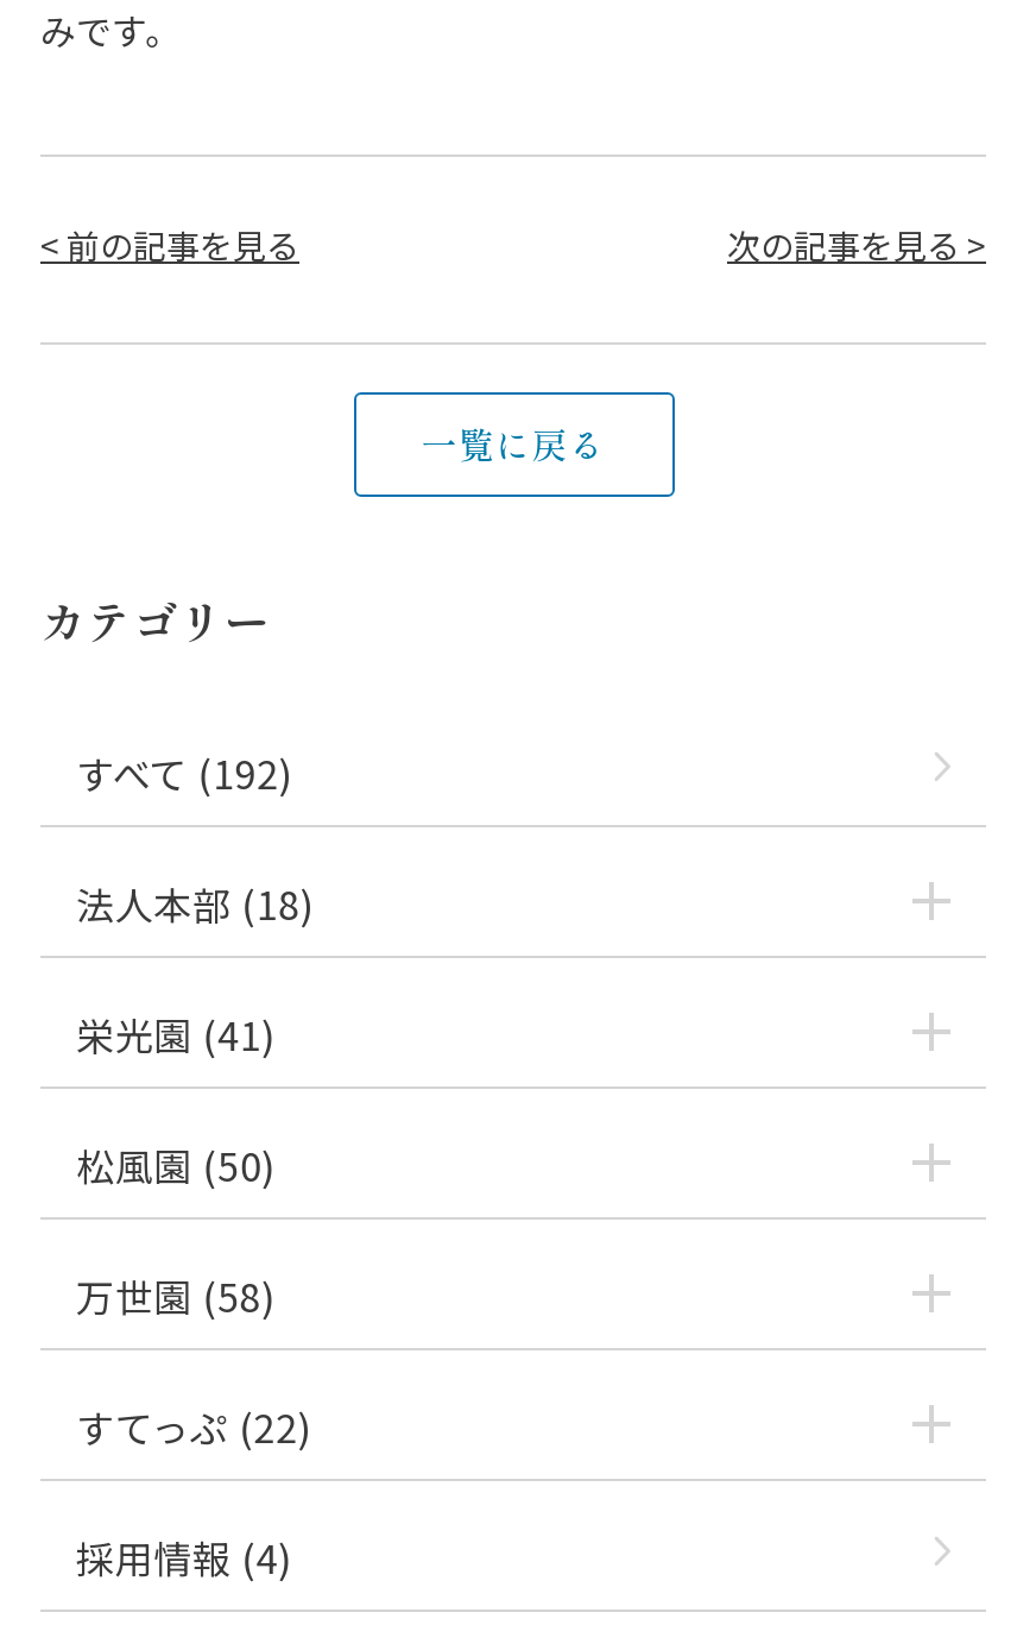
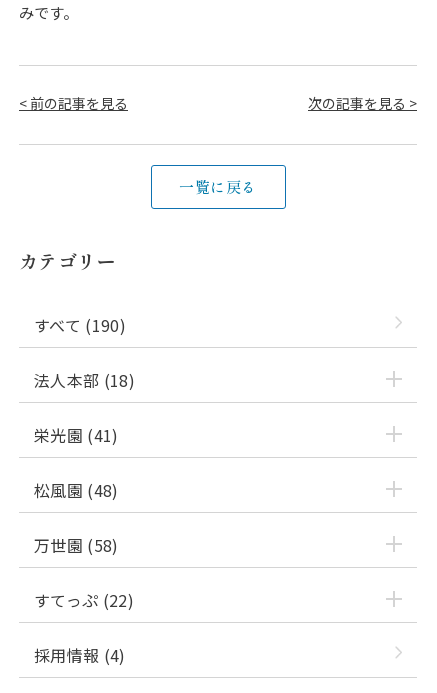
[76,745,294,802] すべて (192) -> [34,313,126,337] すべて (190)
[76,1138,277,1195] 松風園 (50) -> [34,478,119,502] 松風園 (48)

